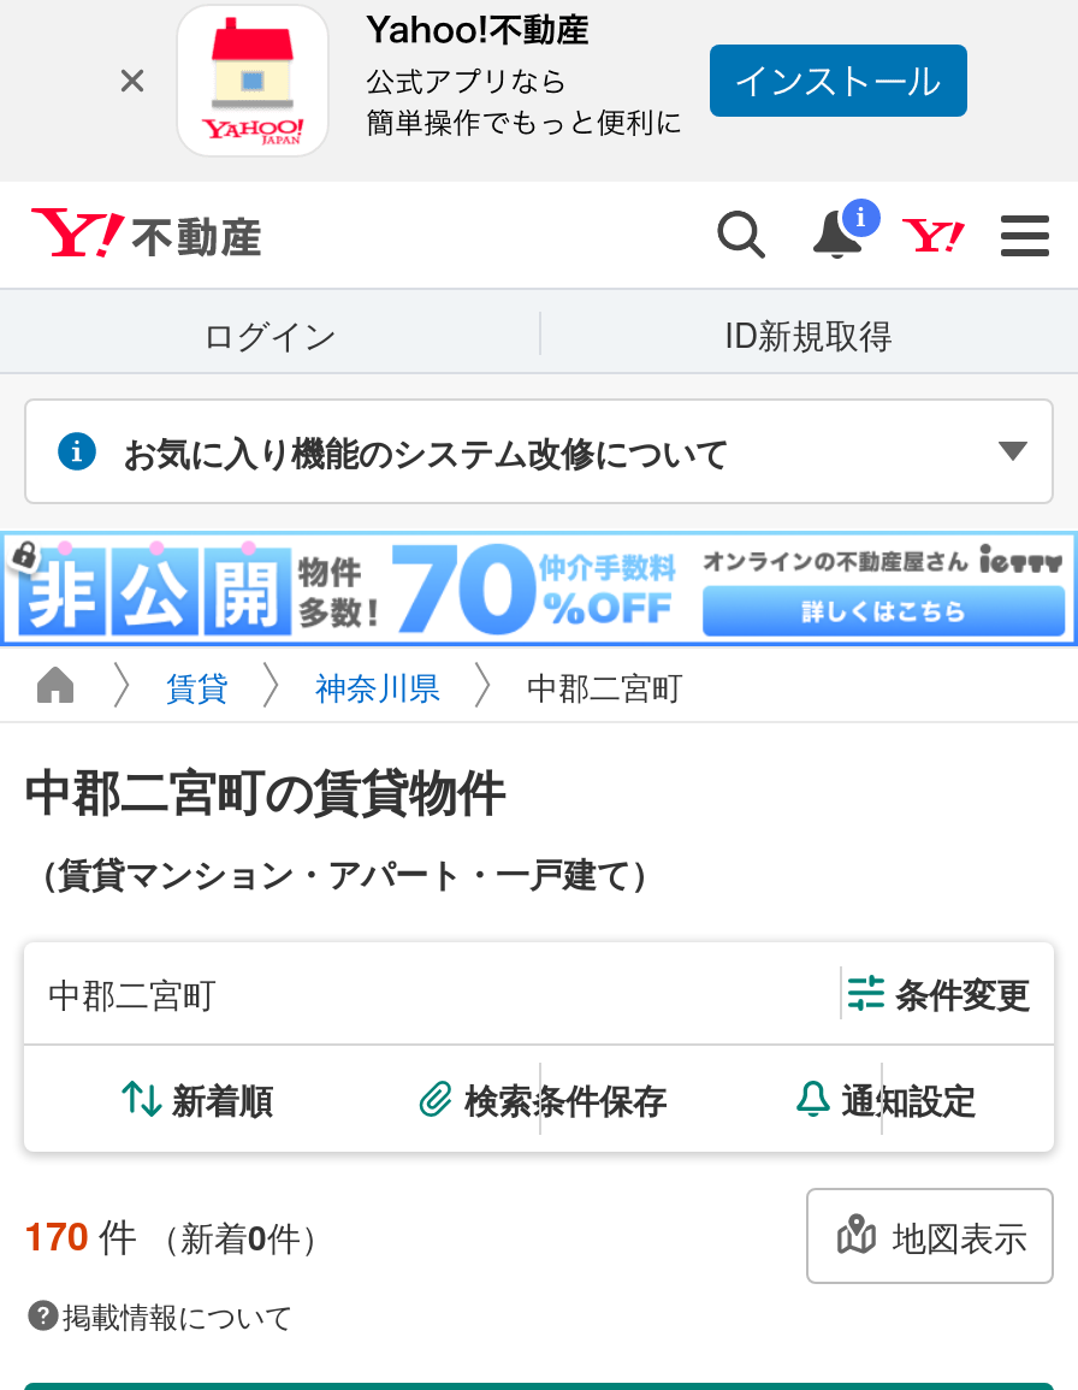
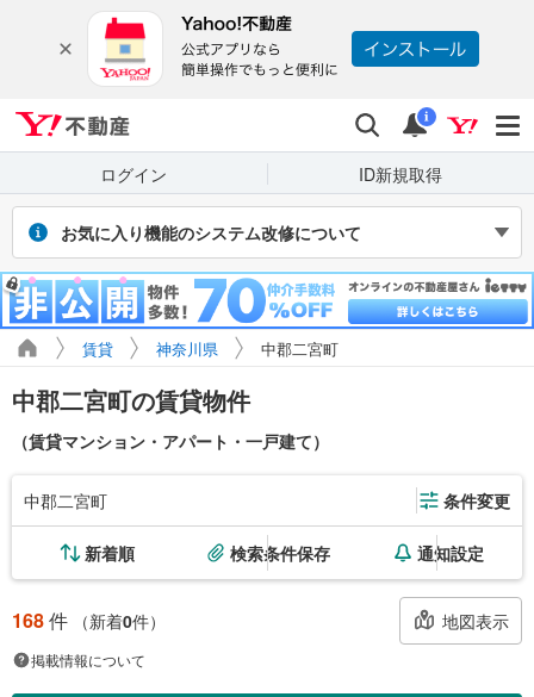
[24,1208,334,1263] 170件 （新着0件） -> [12,607,166,634] 168件 （新着0件）

